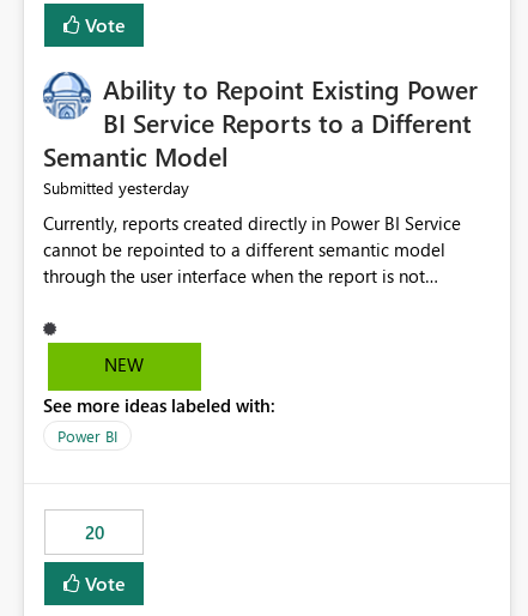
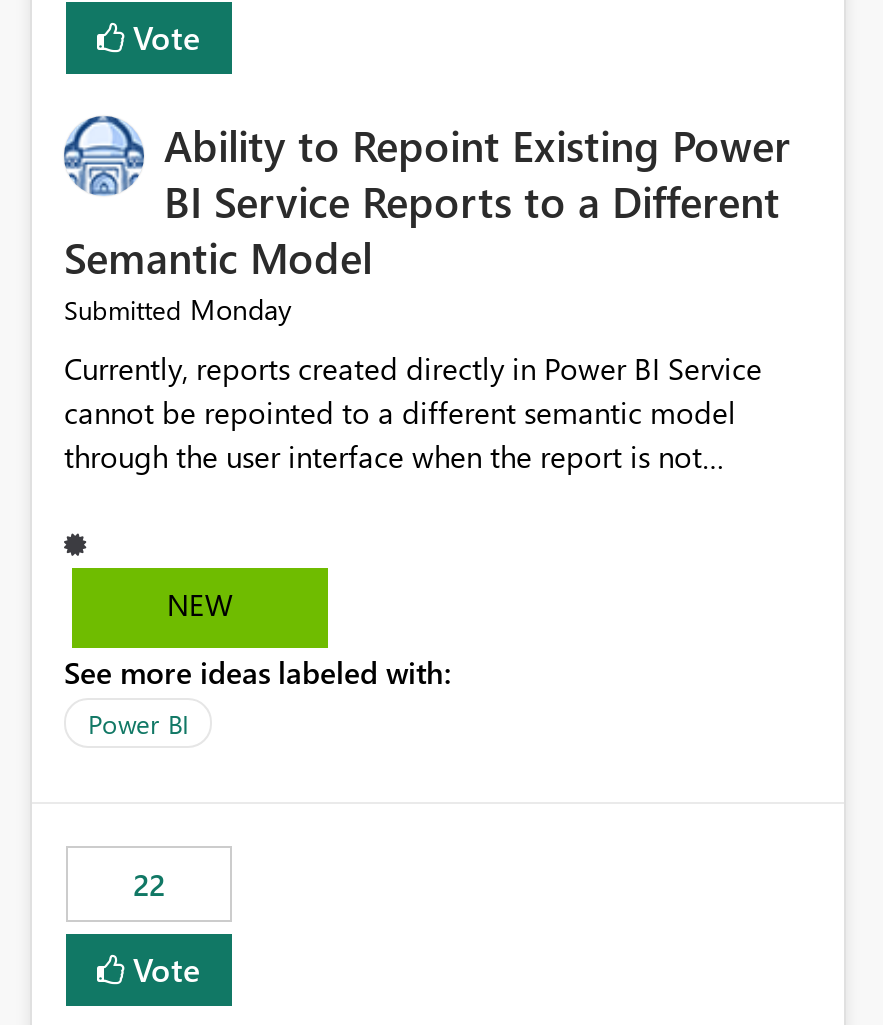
[43,177,189,199] Submitted yesterday -> [64,291,292,329] Submitted Monday
[84,521,104,545] 20 -> [133,865,165,905] 22

